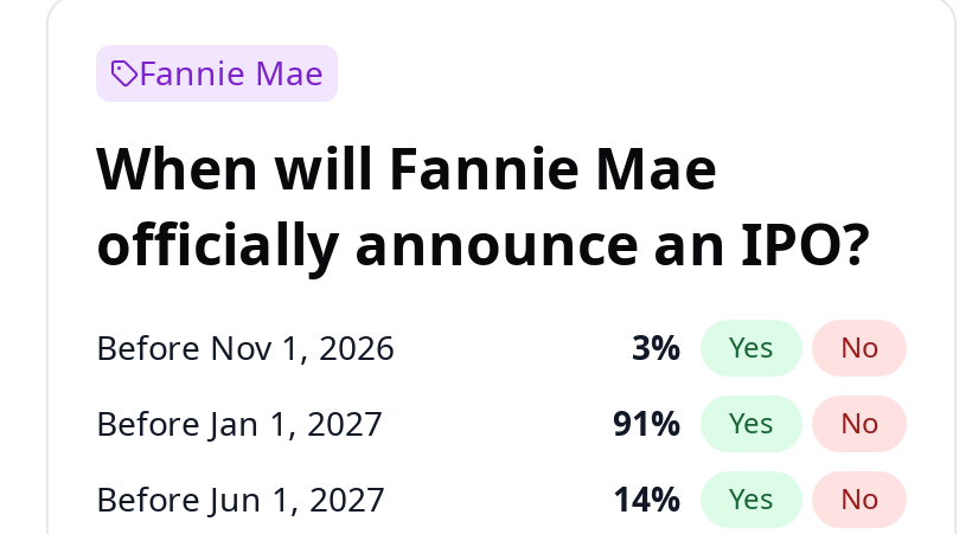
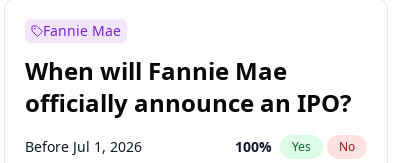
[96,324,878,521] Before Nov 1, 2026 | 3% | Yes | No | Before Jan 1, 2027 | 91% | Yes | No | Before Jun 1, 2027 | 14% -> [25,137,272,156] Before Jul 1, 2026 | 100%

